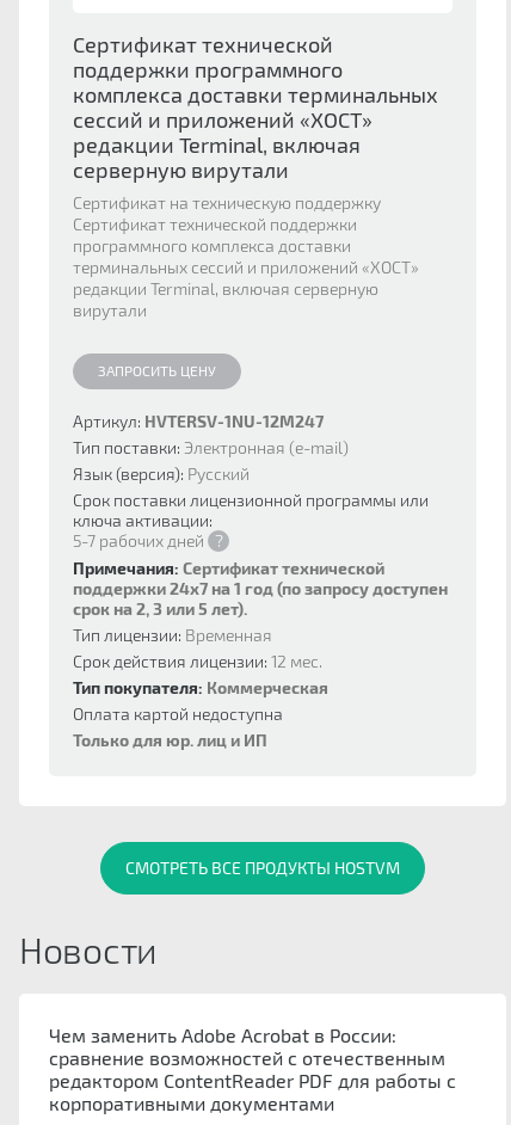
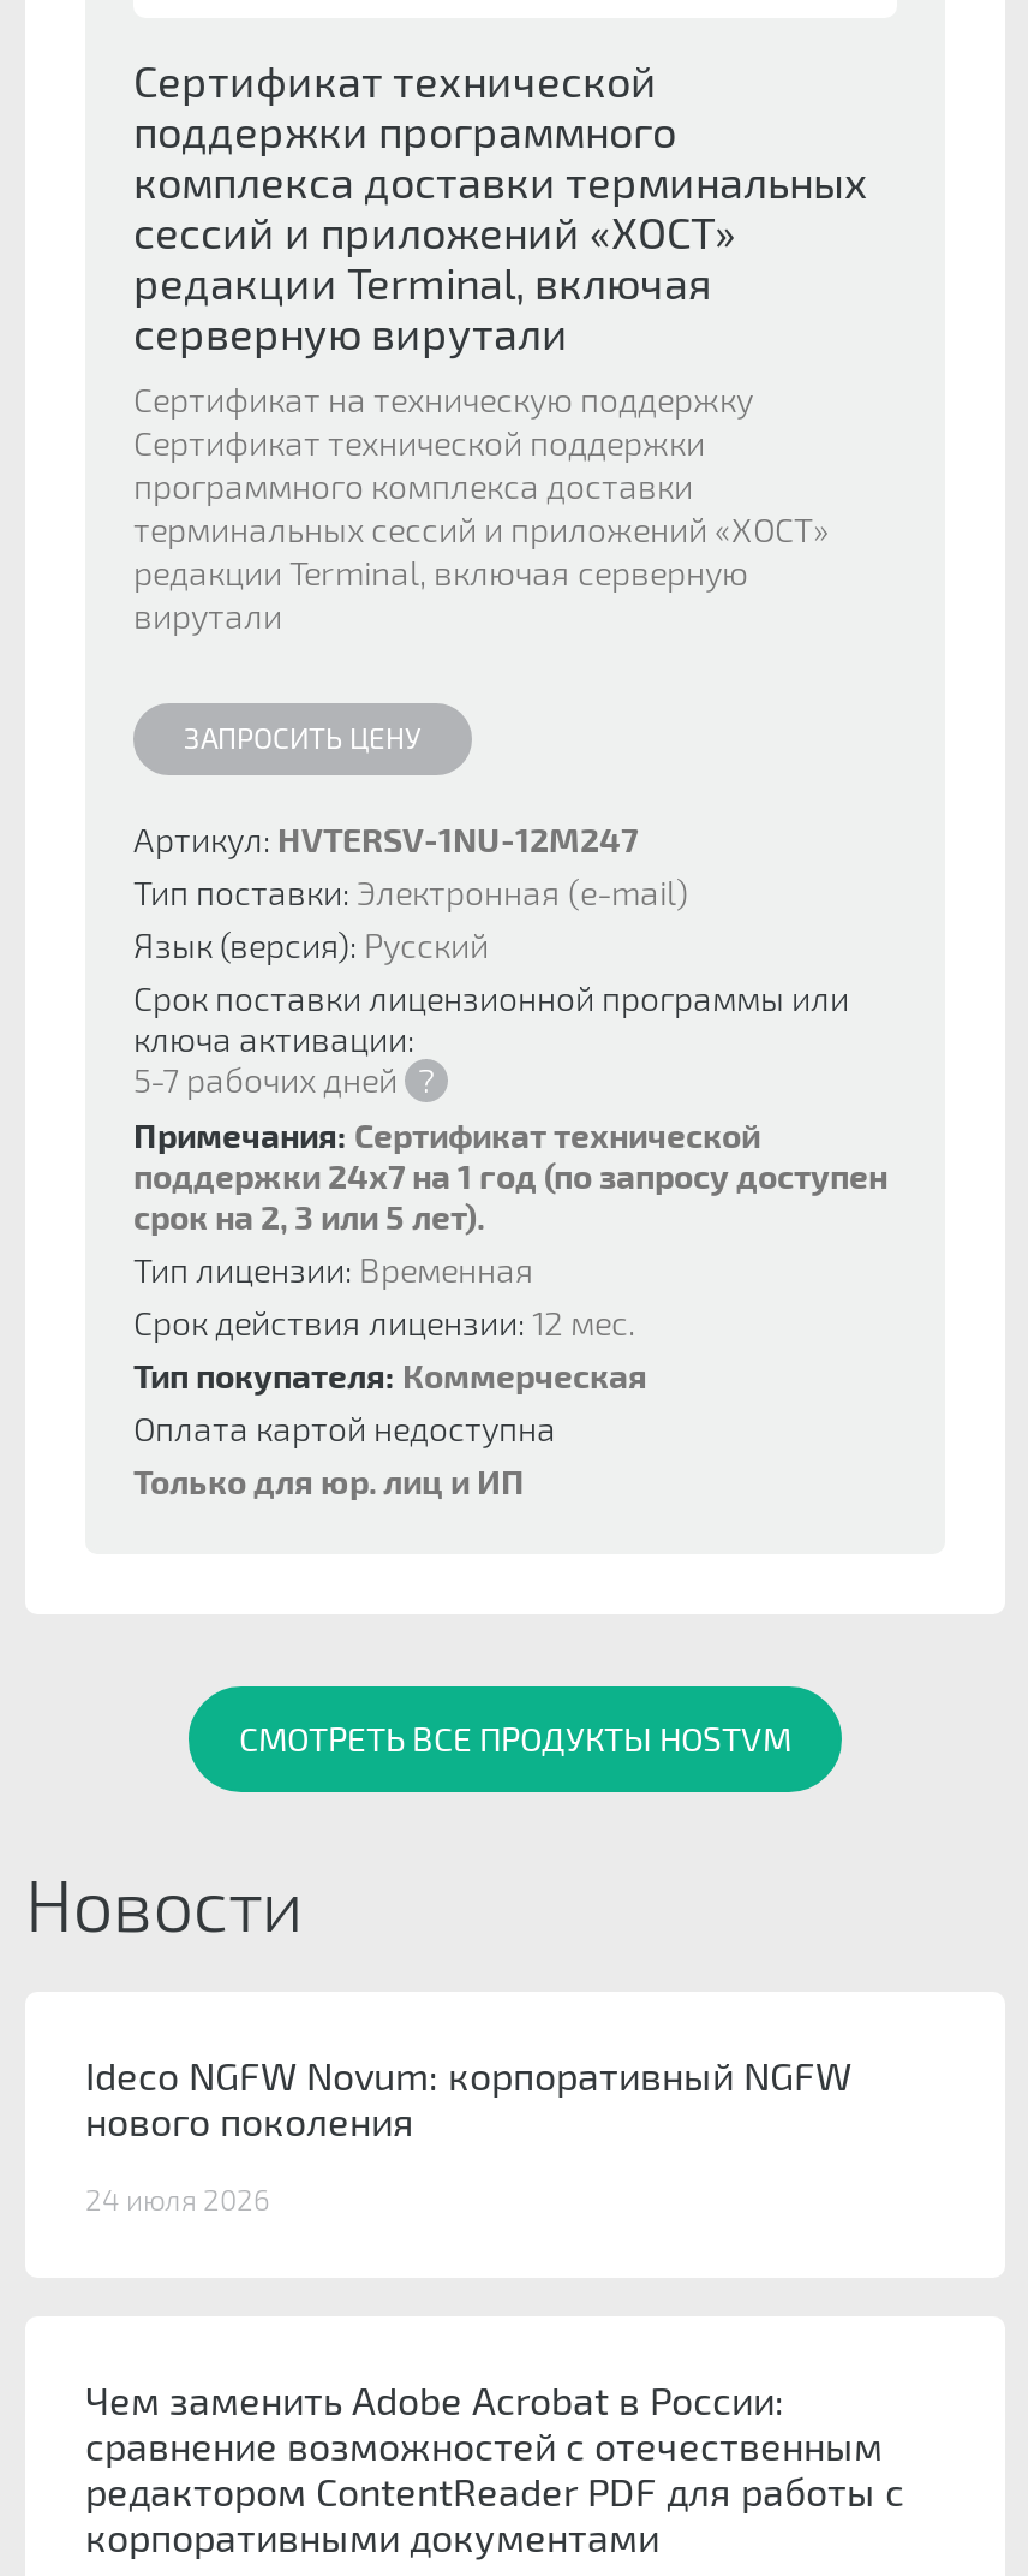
none -> [85,2052,851,2215] Ideco NGFW Novum: корпоративный NGFW | нового поколения | 24 июля 2026

